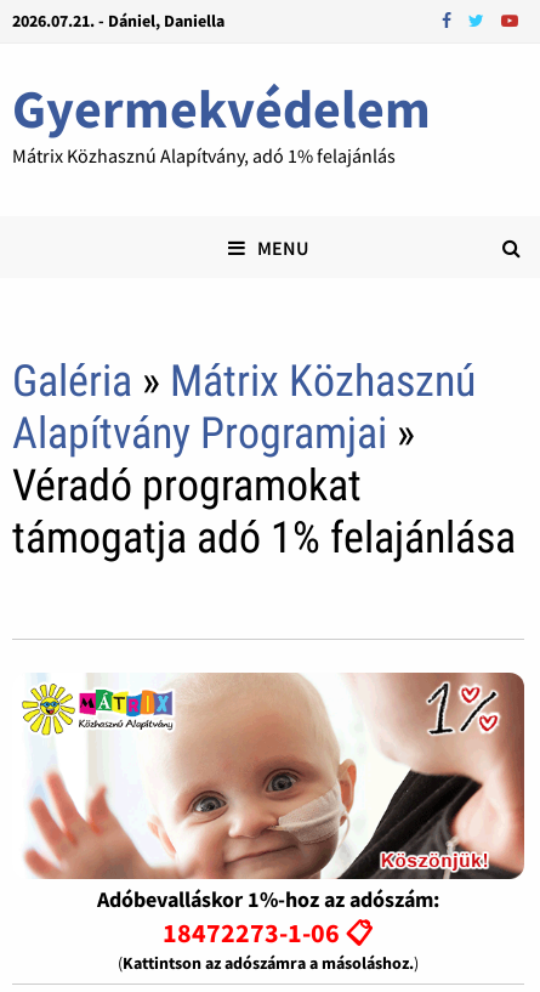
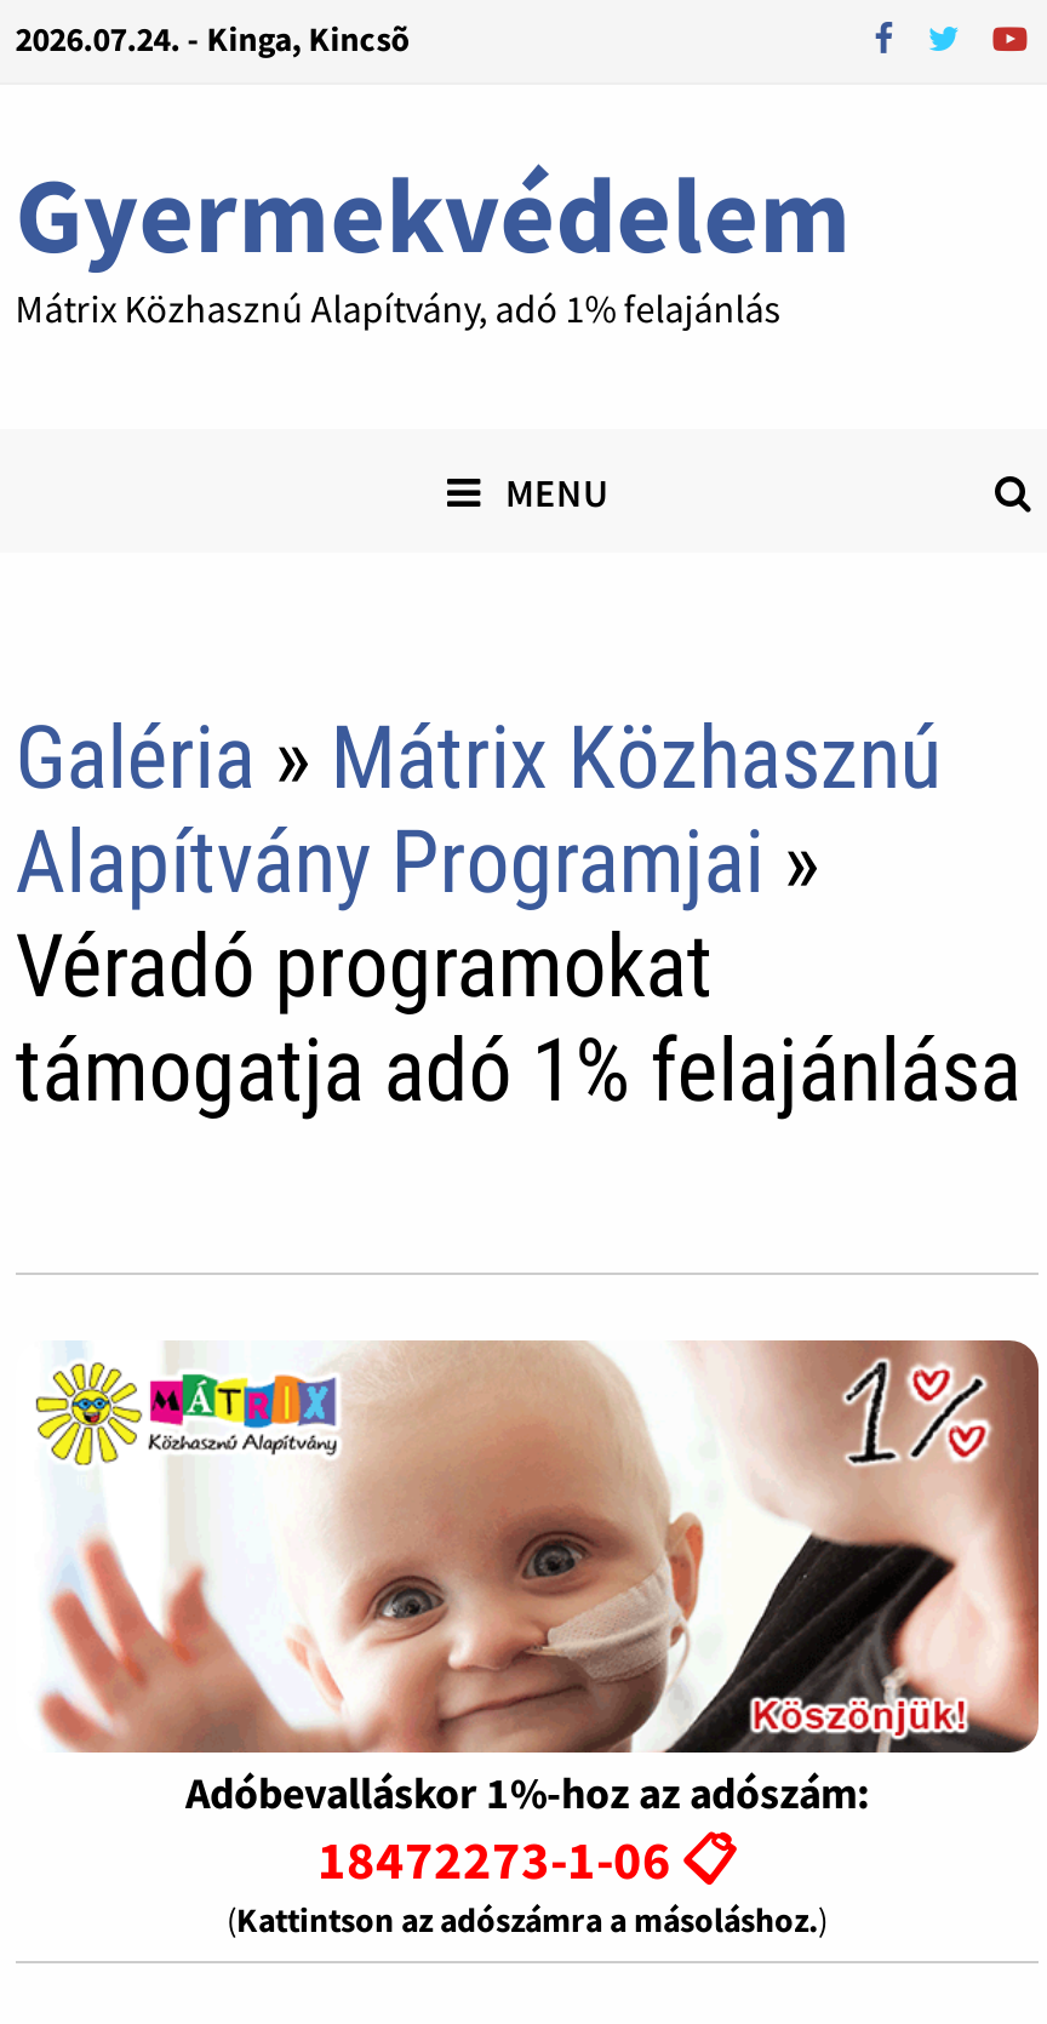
[12,10,224,32] 2026.07.21. - Dániel, Daniella -> [15,17,410,61] 2026.07.24. - Kinga, Kincsõ

